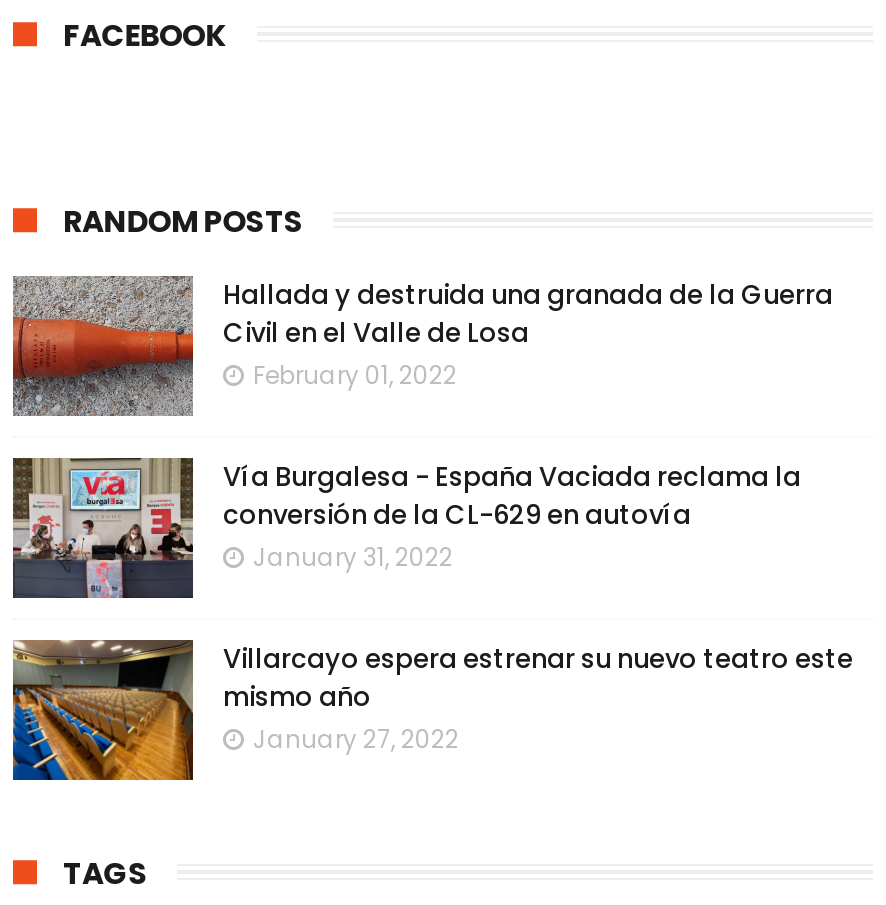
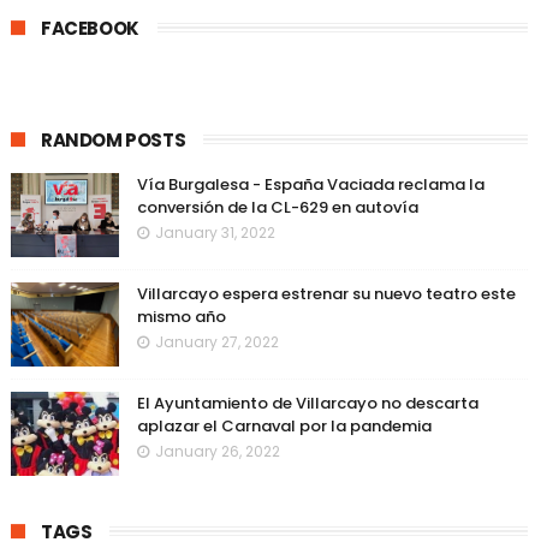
[11,276,833,416] [image] | Hallada y destruida una granada de la Guerra | Civil en el Valle de Losa | February 01, 2022 -> none
moved [9,454,853,756] -> [8,171,516,352]: [image] | Vía Burgalesa - España Vaciada reclama la | conversión de la CL-629 en autovía | January 31, 2022 | Villarcayo espera estrenar su nuevo teatro este | mismo año | January 27, 2022
none -> [10,391,478,477] [image] | El Ayuntamiento de Villarcayo no descarta | aplazar el Carnaval por la pandemia | January 26, 2022

